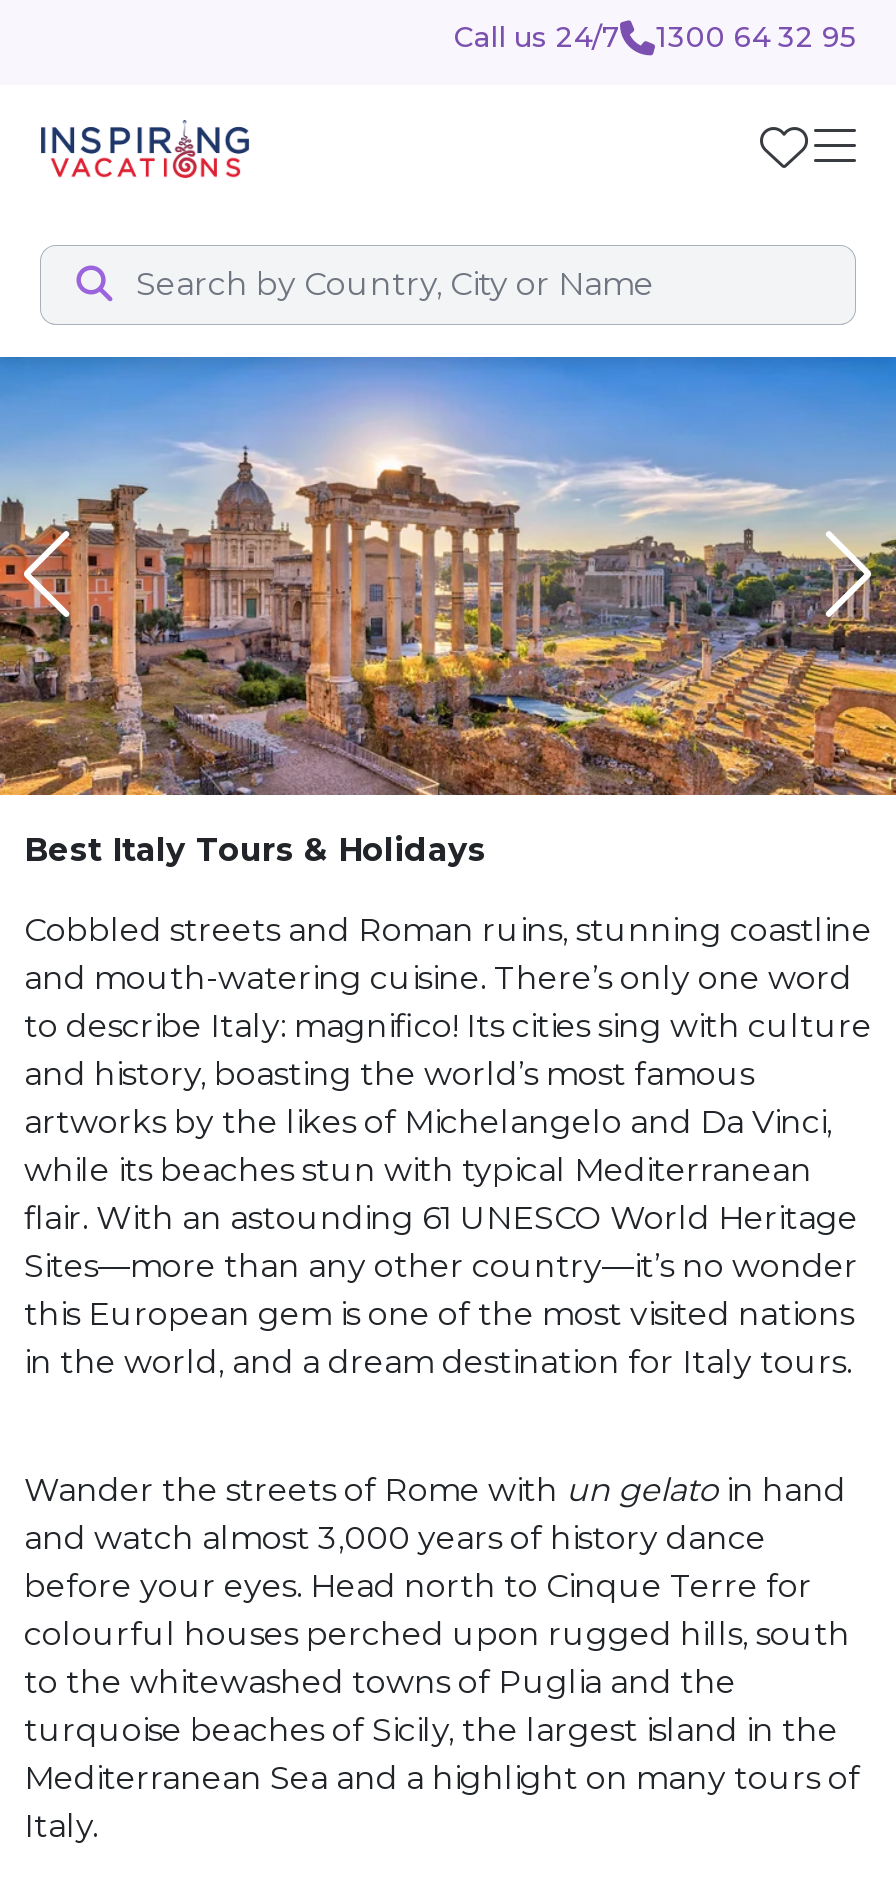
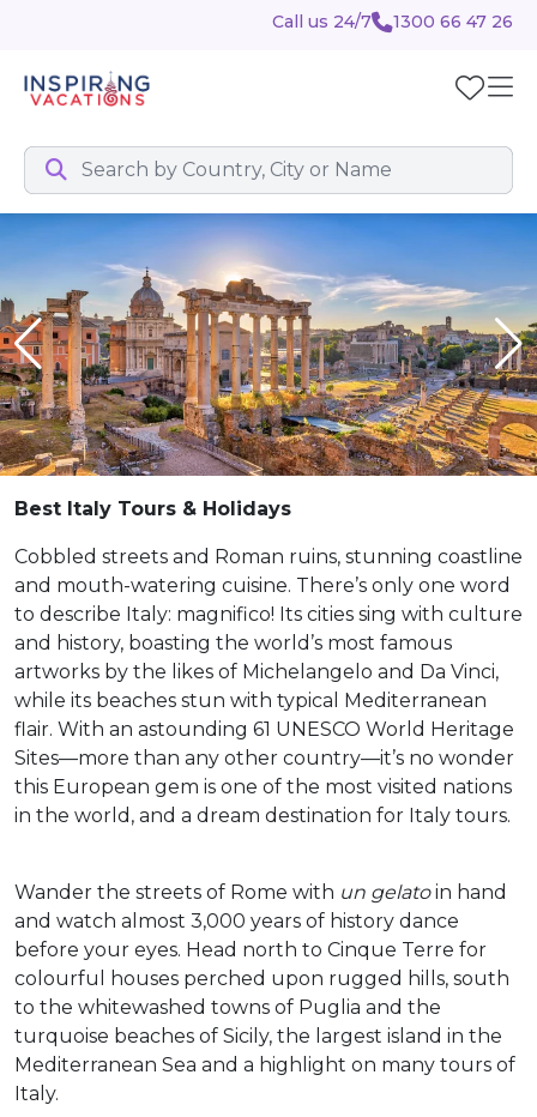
[454,18,856,54] Call us 24/7 1300 64 32 95 -> [272,10,513,32] Call us 24/7 1300 66 47 26

